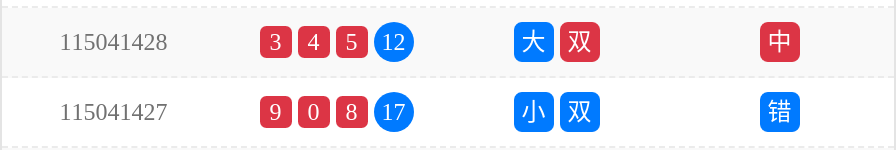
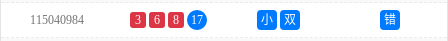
[60,28,168,56] 115041428 -> [30,13,84,27] 115040984
[60,28,792,126] 4 | 5 | 12 | 大 | 双 | 中 | 115041427 | 9 | 0 -> [154,13,160,27] 6

